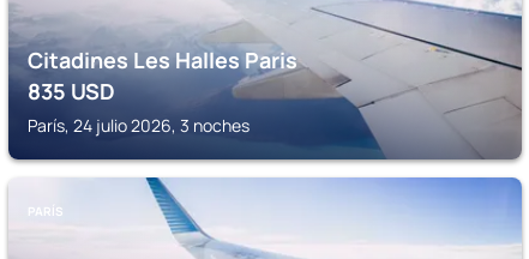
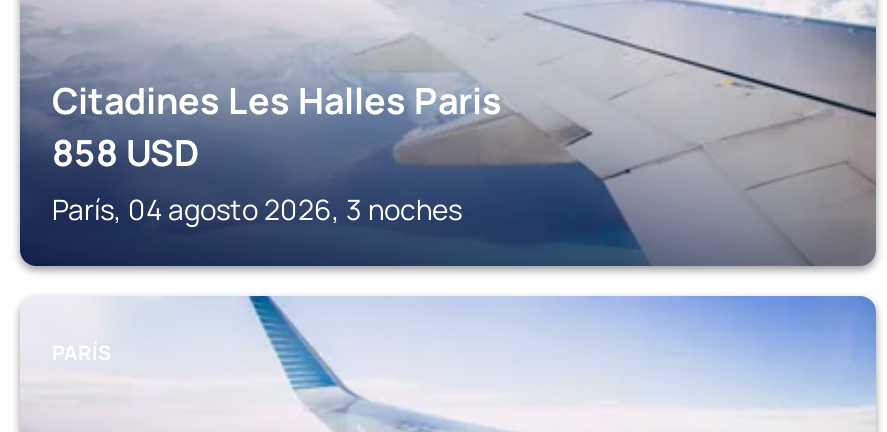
[28,77,115,106] 835 USD -> [52,128,200,176] 858 USD
[28,114,250,137] París, 24 julio 2026, 3 noches -> [52,190,462,228] París, 04 agosto 2026, 3 noches

